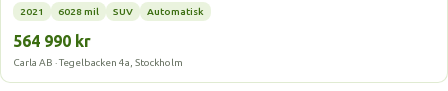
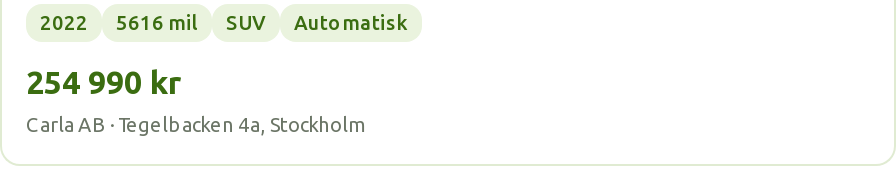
[20,6,99,17] 2021 | 6028 mil -> [40,12,198,34] 2022 | 5616 mil
[13,32,91,50] 564 990 kr -> [26,64,182,100] 254 990 kr

